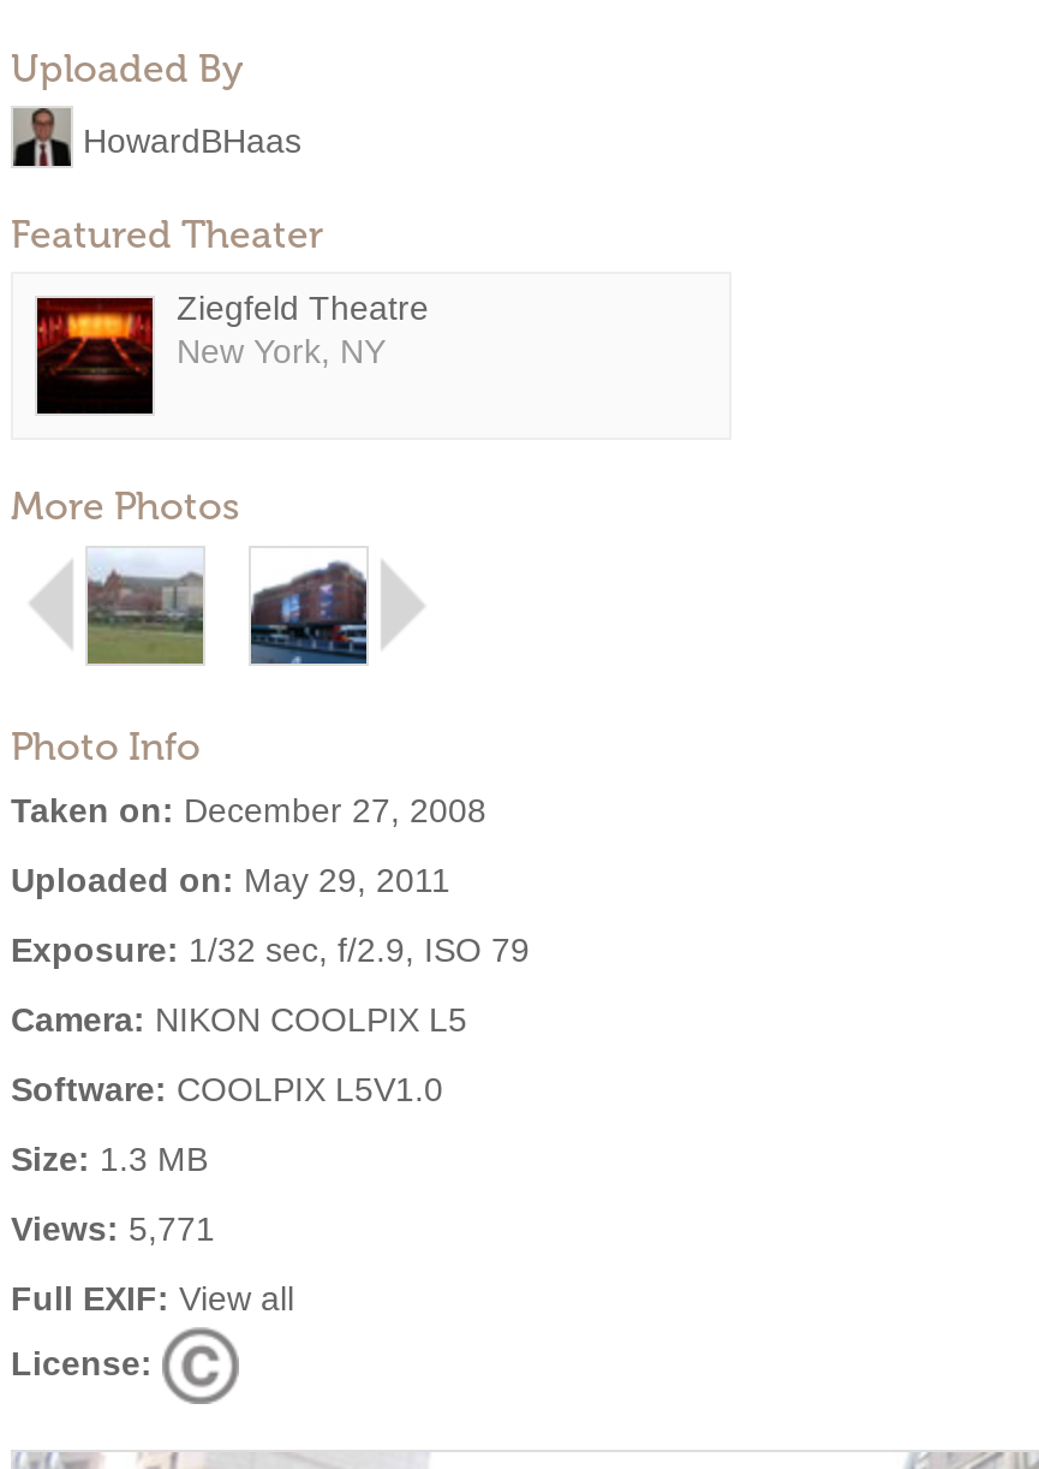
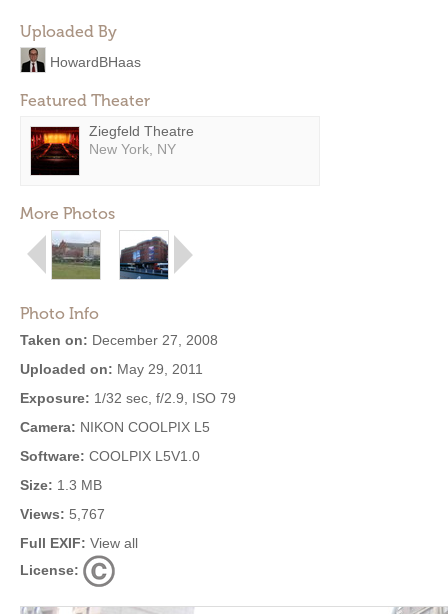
[11,1209,215,1248] Views: 5,771 -> [20,506,105,522] Views: 5,767

